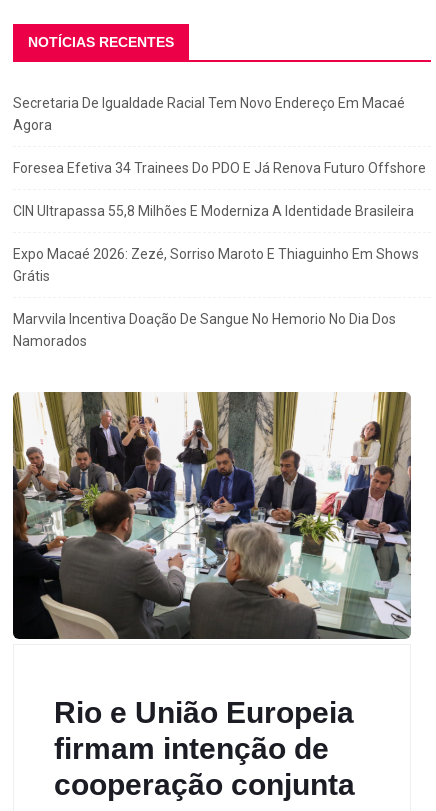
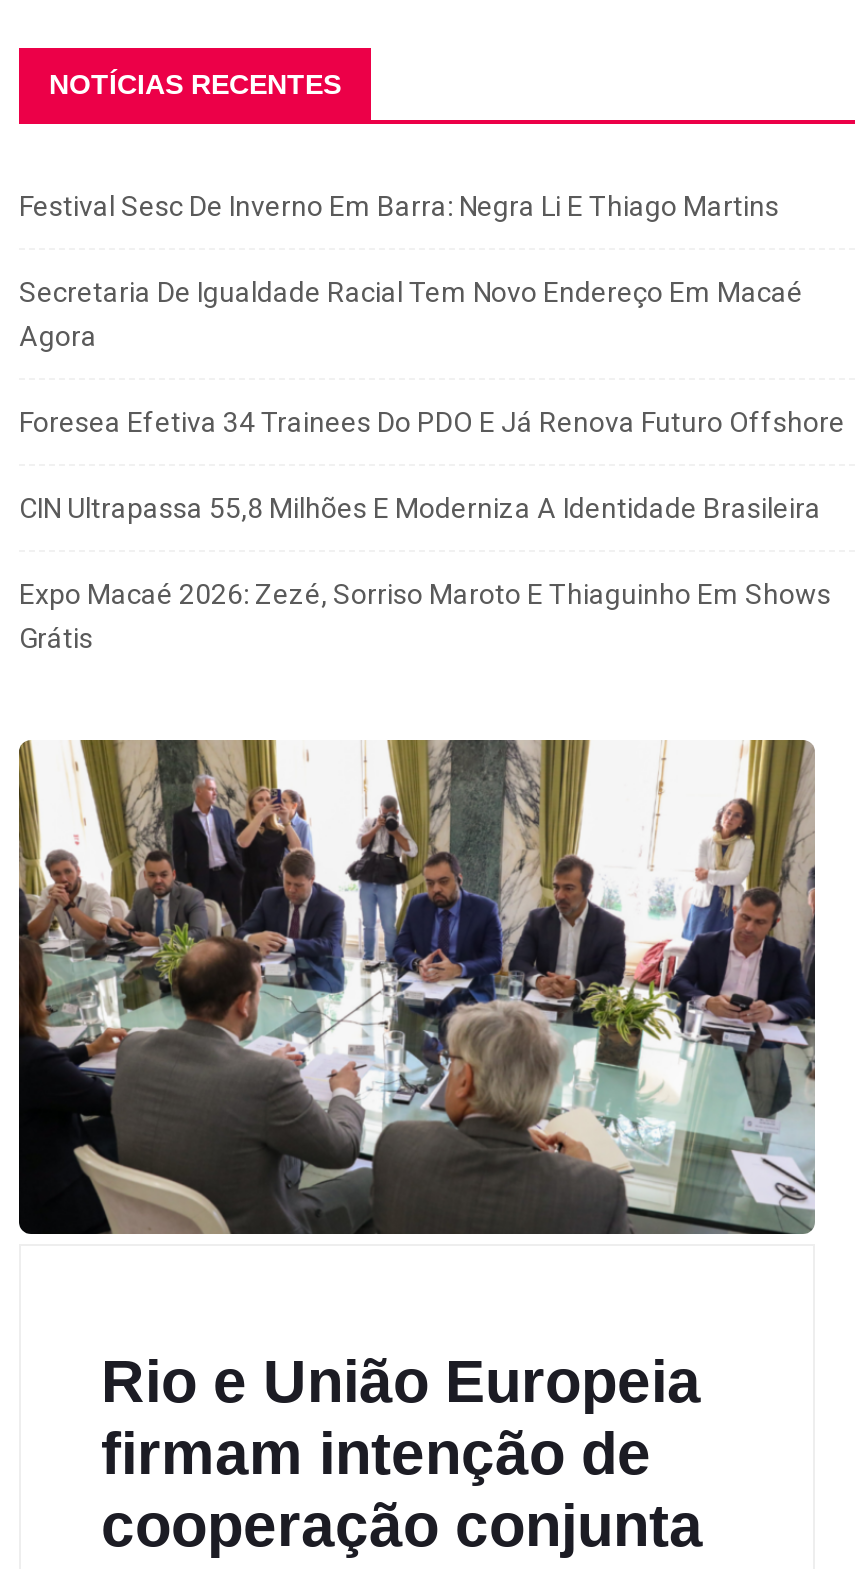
none -> [19,190,779,222] Festival Sesc De Inverno Em Barra: Negra Li E Thiago Martins
moved [13,95,426,284] -> [19,276,845,654]: Secretaria De Igualdade Racial Tem Novo Endereço Em Macaé | Agora | Foresea Efetiva 34 Trainees Do PDO E Já Renova Futuro Offshore | CIN Ultrapassa 55,8 Milhões E Moderniza A Identidade Brasileira | Expo Macaé 2026: Zezé, Sorriso Maroto E Thiaguinho Em Shows | Grátis
[13,311,396,349] Marvvila Incentiva Doação De Sangue No Hemorio No Dia Dos | Namorados -> none

